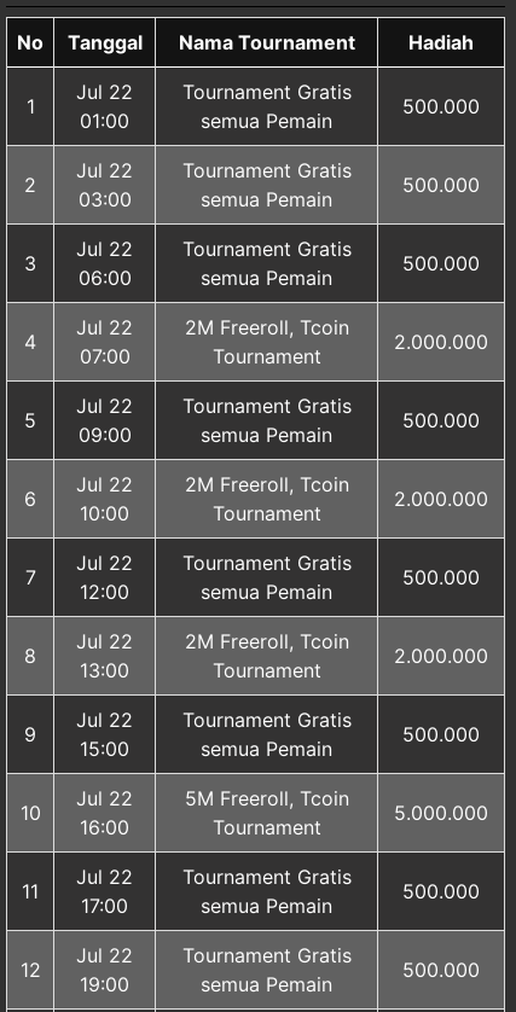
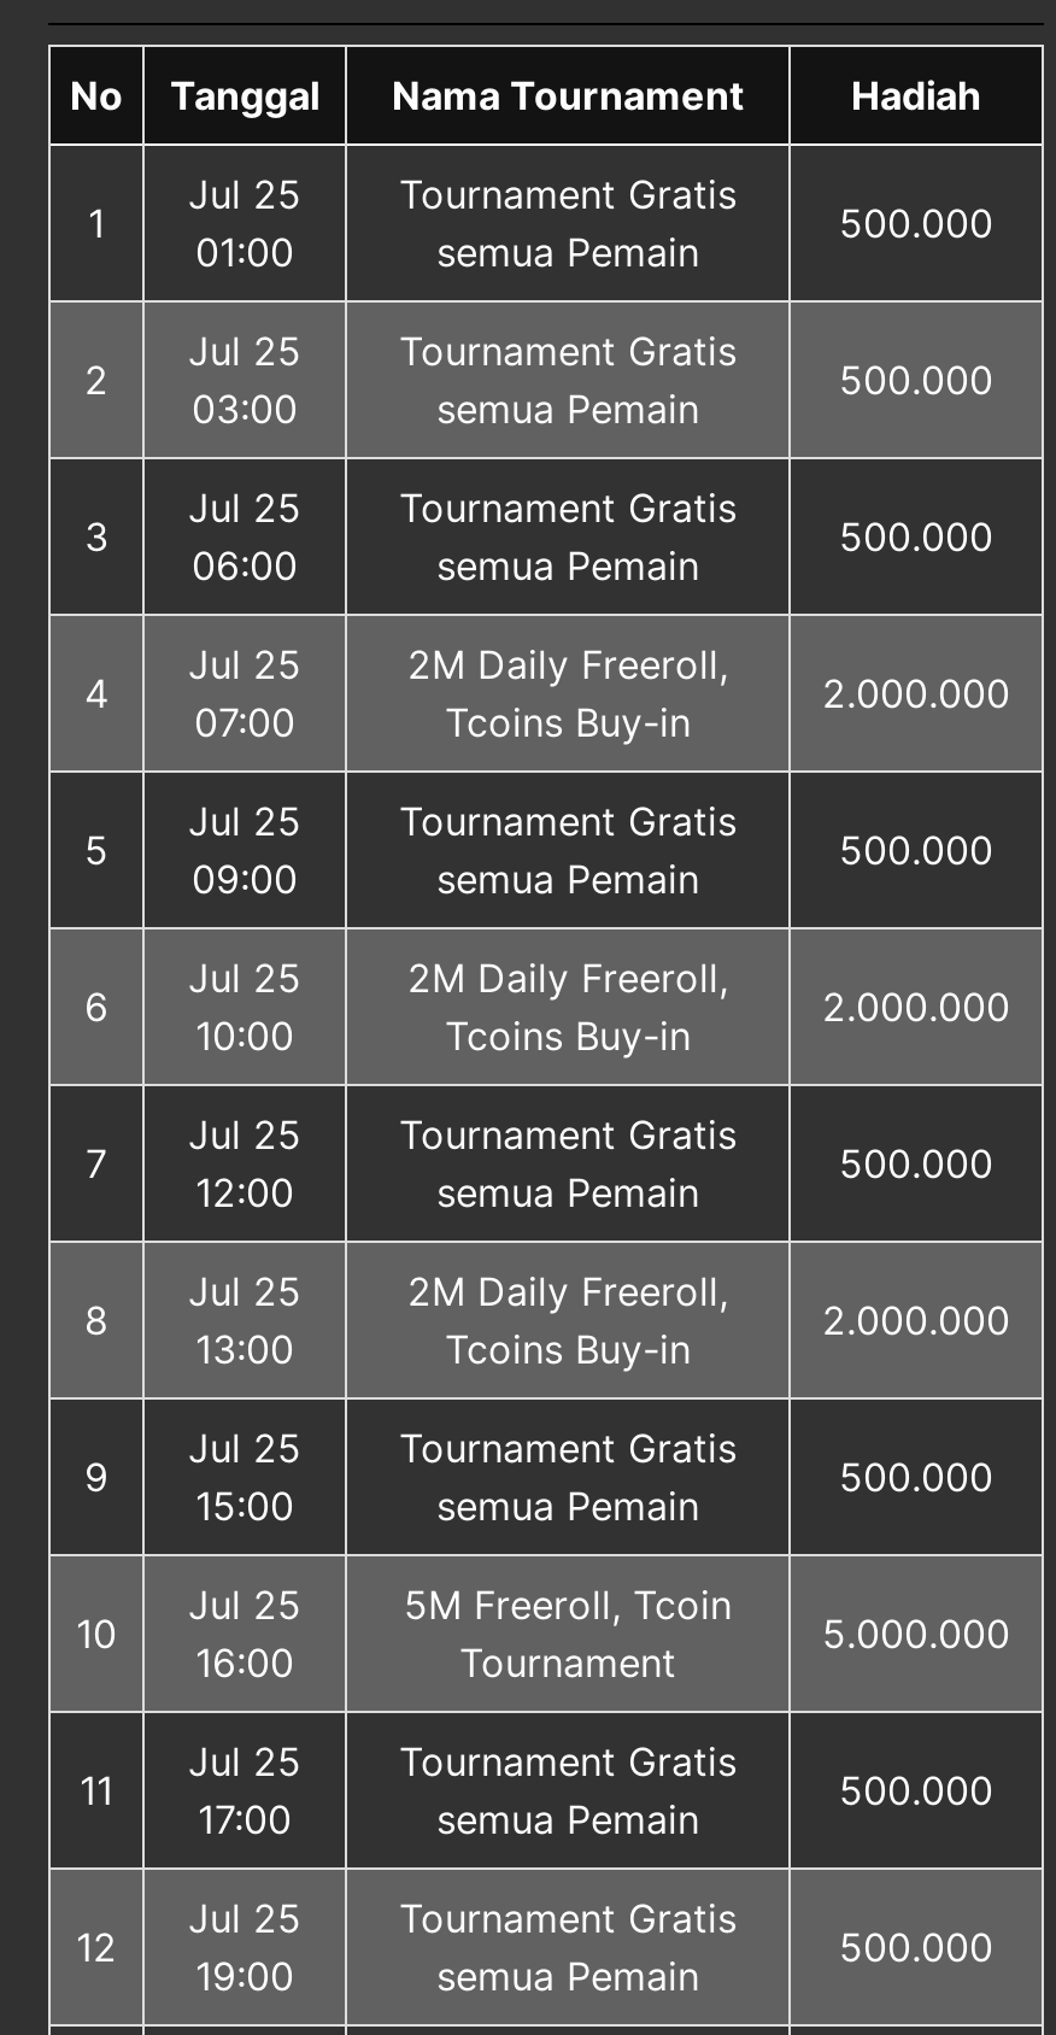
[76,80,133,104] Jul 22 -> [188,170,301,218] Jul 25
[76,158,133,182] Jul 22 -> [188,327,301,375] Jul 25
[76,237,133,261] Jul 22 -> [188,483,301,532] Jul 25
[76,315,133,339] Jul 22 -> [188,640,301,688] Jul 25
[184,315,349,368] 2M Freeroll, Tcoin | Tournament -> [407,640,728,746] 2M Daily Freeroll, | Tcoins Buy-in
[76,394,133,418] Jul 22 -> [188,797,301,845] Jul 25
[76,472,133,496] Jul 22 -> [188,954,301,1002] Jul 25
[184,472,349,525] 2M Freeroll, Tcoin | Tournament -> [407,954,728,1060] 2M Daily Freeroll, | Tcoins Buy-in
[76,551,133,575] Jul 22 -> [188,1110,301,1159] Jul 25
[76,629,133,653] Jul 22 -> [188,1267,301,1315] Jul 25
[184,629,349,682] 2M Freeroll, Tcoin | Tournament -> [407,1267,728,1373] 2M Daily Freeroll, | Tcoins Buy-in
[76,708,133,732] Jul 22 -> [188,1424,301,1472] Jul 25
[76,786,133,810] Jul 22 -> [188,1581,301,1629] Jul 25
[76,865,133,889] Jul 22 -> [188,1737,301,1785] Jul 25
[76,943,133,967] Jul 22 -> [188,1894,301,1942] Jul 25

